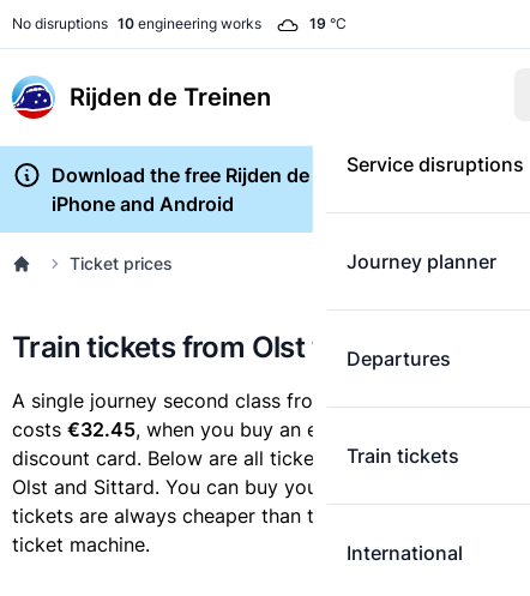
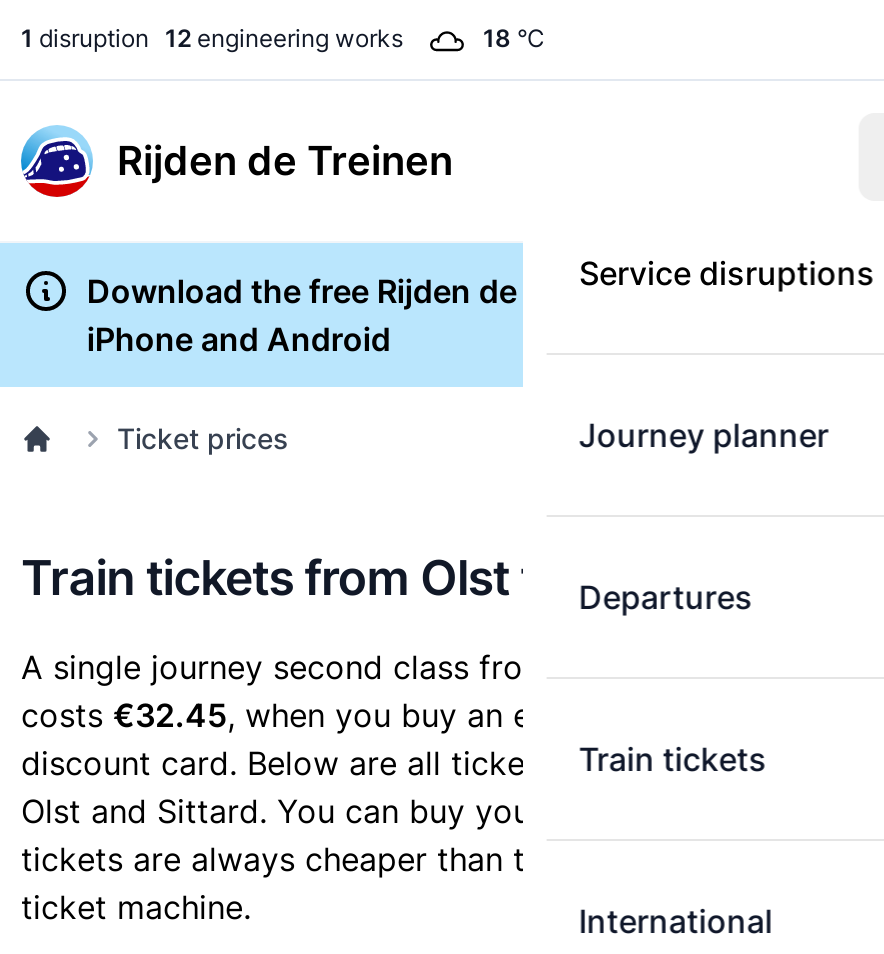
[12,14,261,32] No disruptions 10 engineering works -> [21,23,403,53] 1 disruption 12 engineering works
[309,14,347,32] 19 °C -> [483,23,545,53] 18 °C

